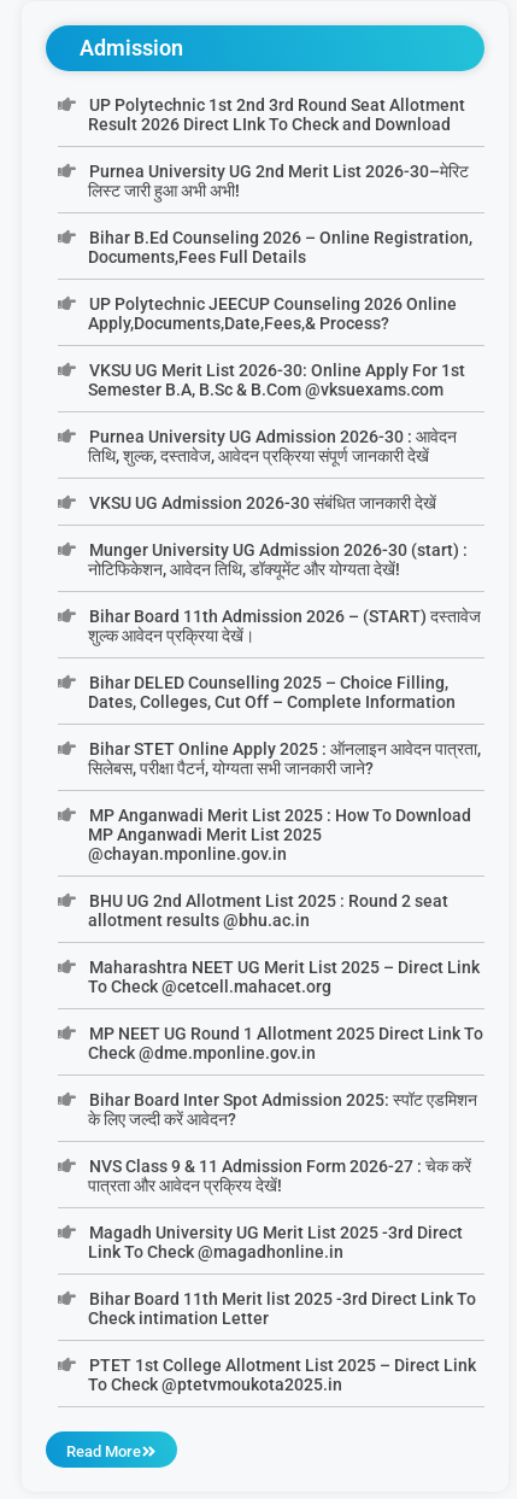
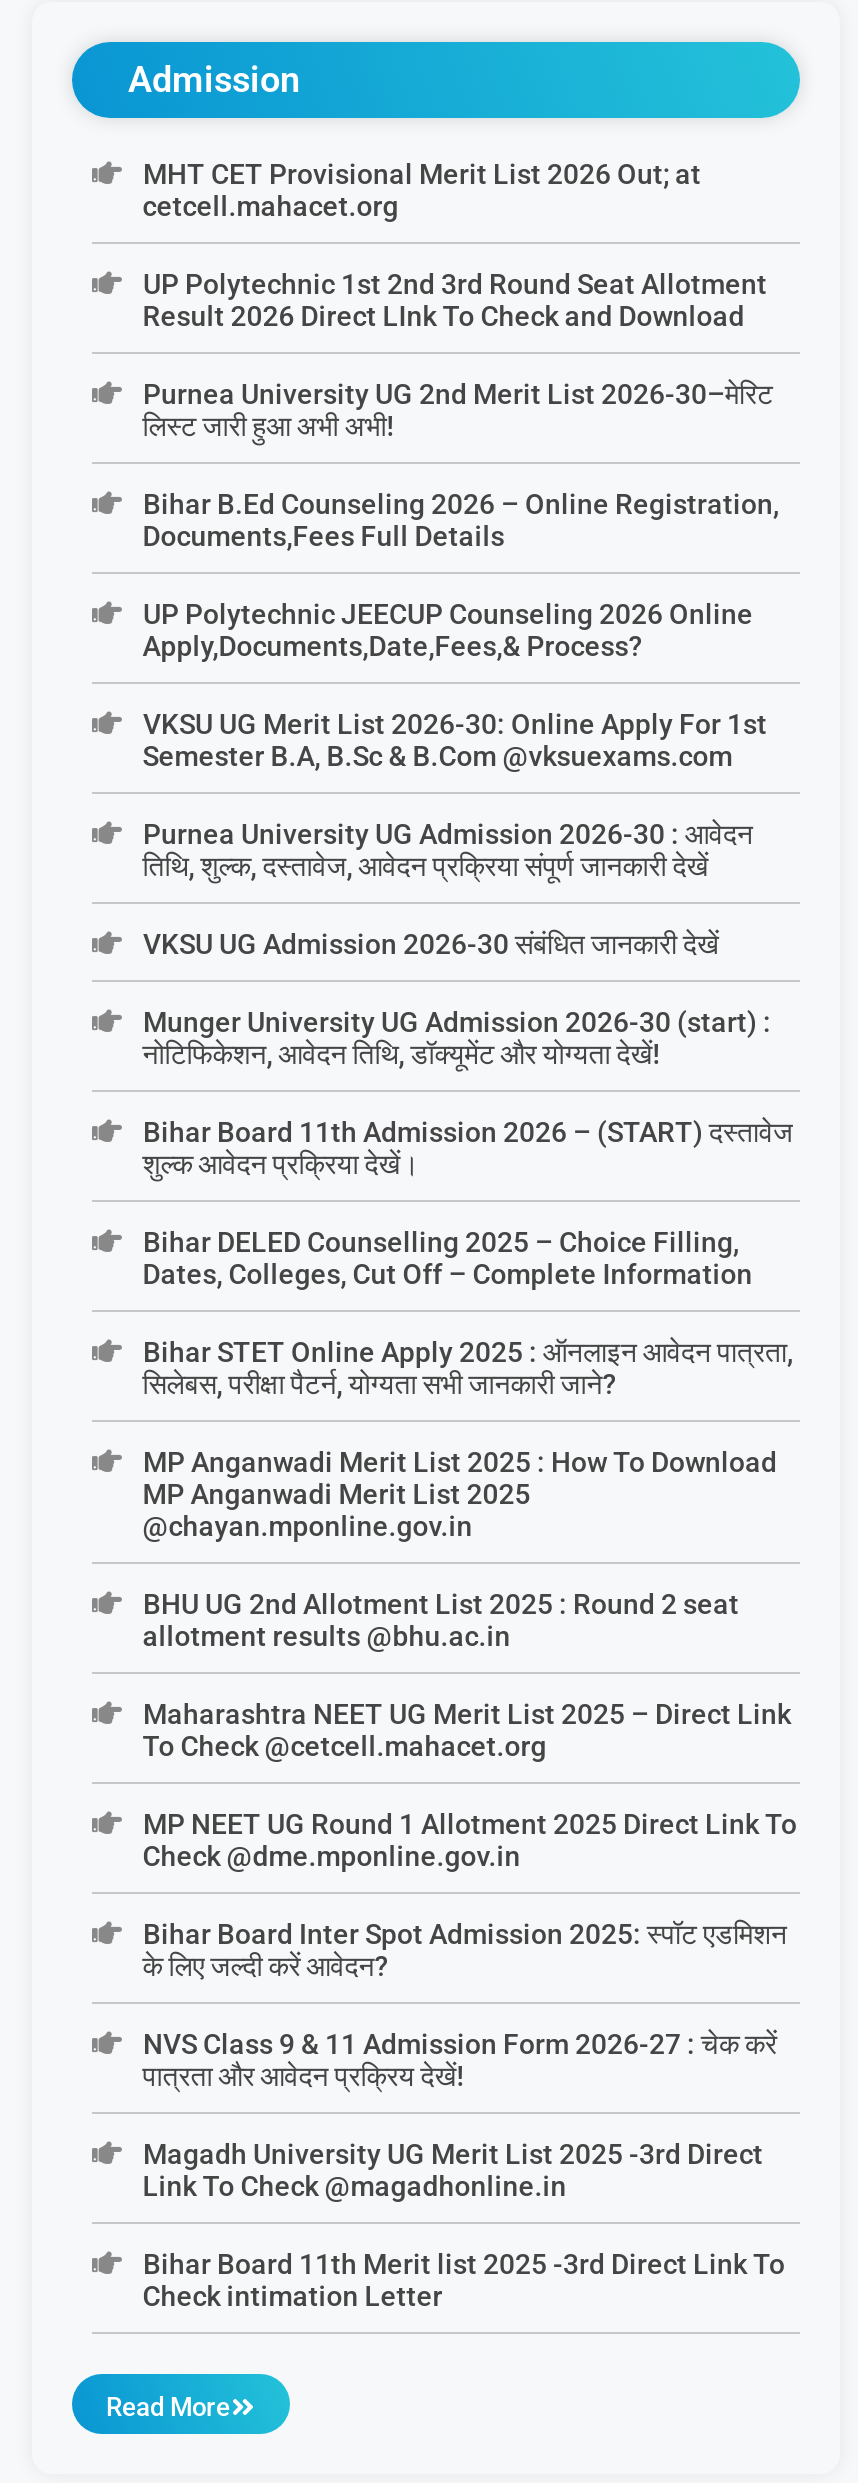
none -> [142,158,701,222] MHT CET Provisional Merit List 2026 Out; at | cetcell.mahacet.org
moved [88,95,483,1328] -> [142,268,797,2312]: UP Polytechnic 1st 2nd 3rd Round Seat Allotment | Result 2026 Direct LInk To Check and Download | Purnea University UG 2nd Merit List 2026-30–मेरिट | ... | Bihar Board 11th Merit list 2025 -3rd Direct Link To | Check intimation Letter
[88,1355,475,1394] PTET 1st College Allotment List 2025 – Direct Link | To Check @ptetvmoukota2025.in -> none

